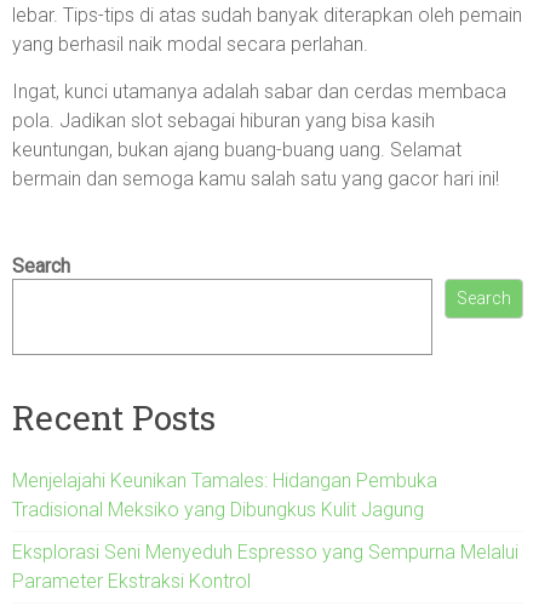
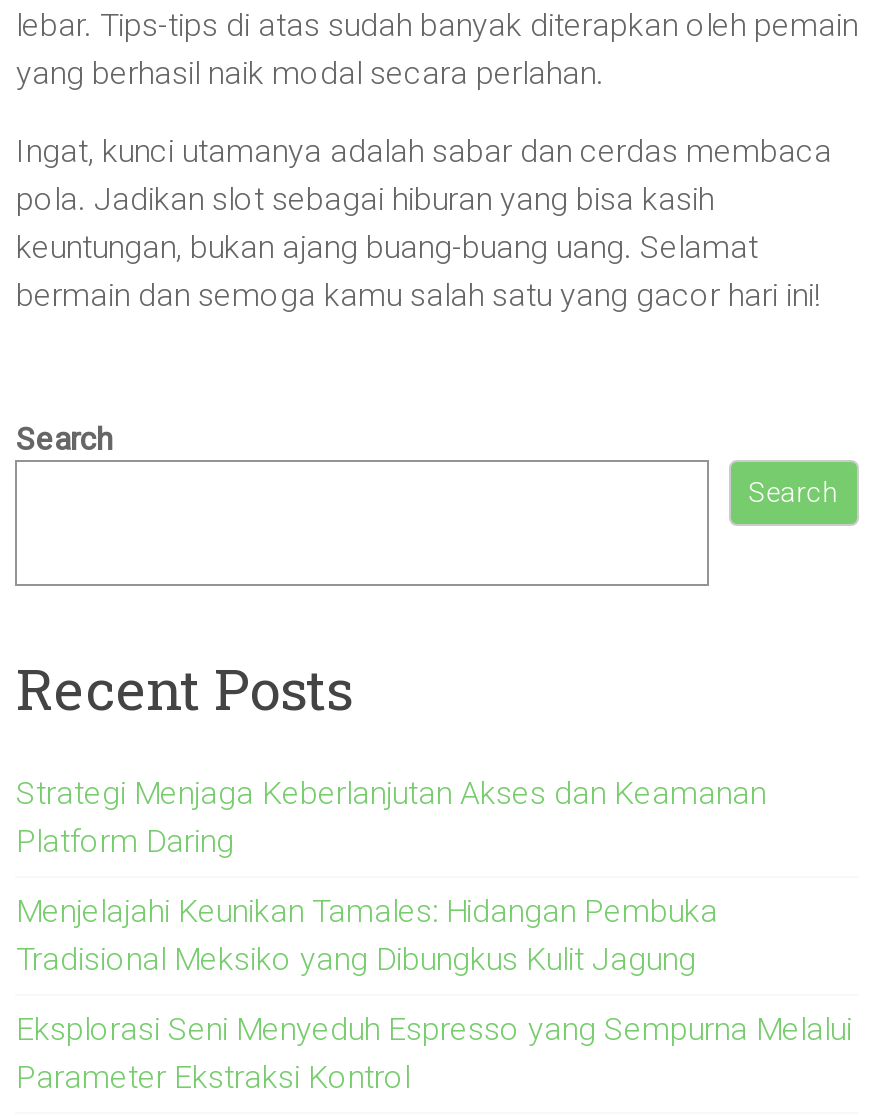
none -> [16,773,766,859] Strategi Menjaga Keberlanjutan Akses dan Keamanan | Platform Daring

